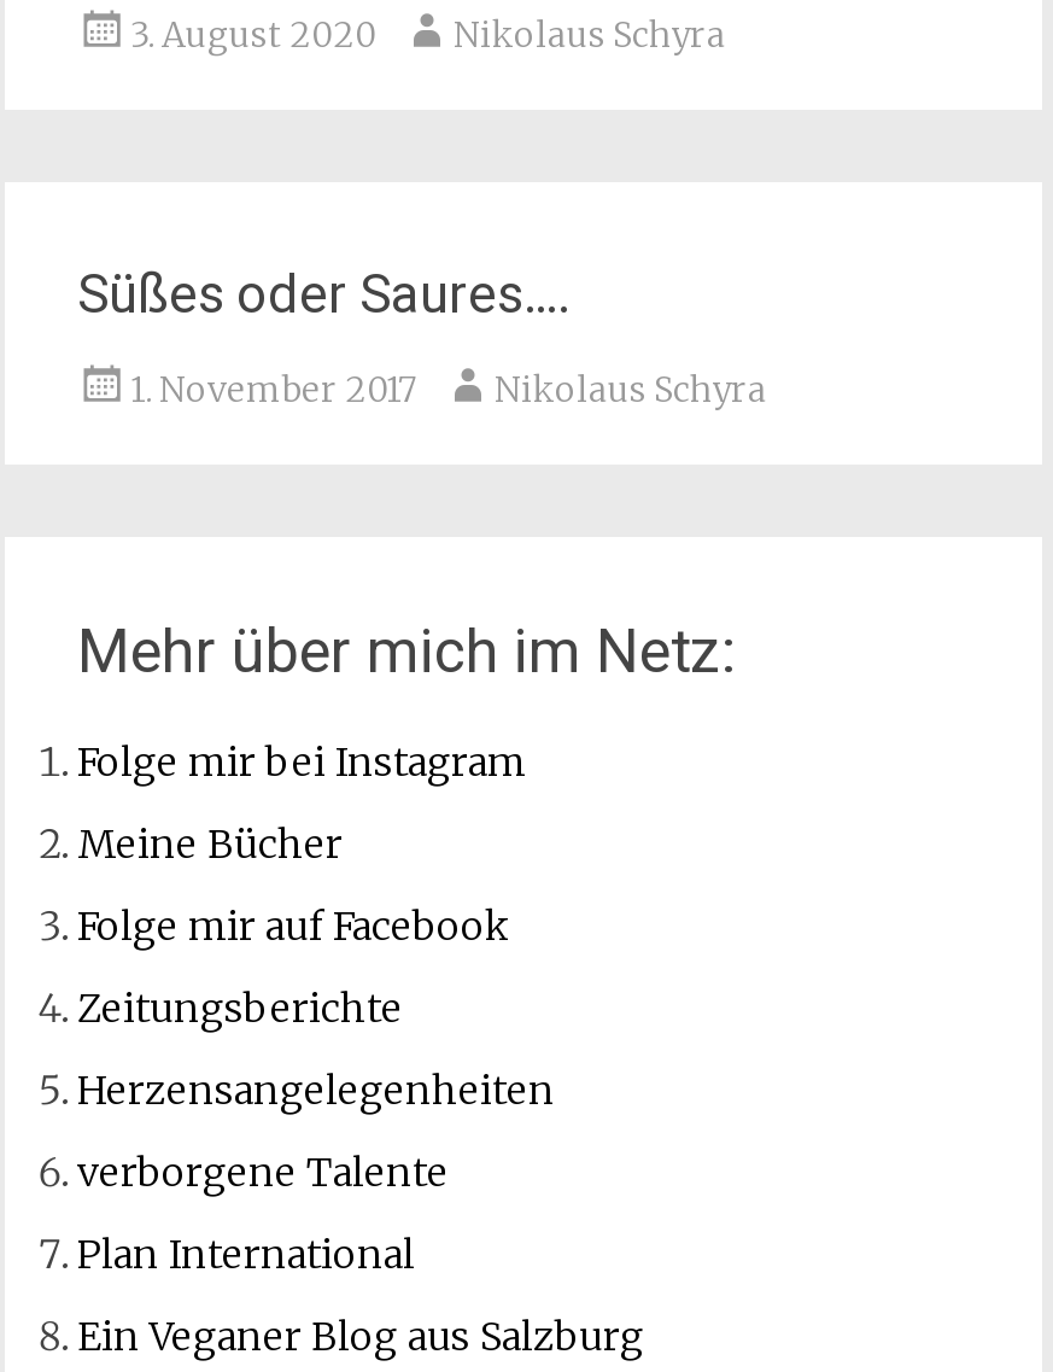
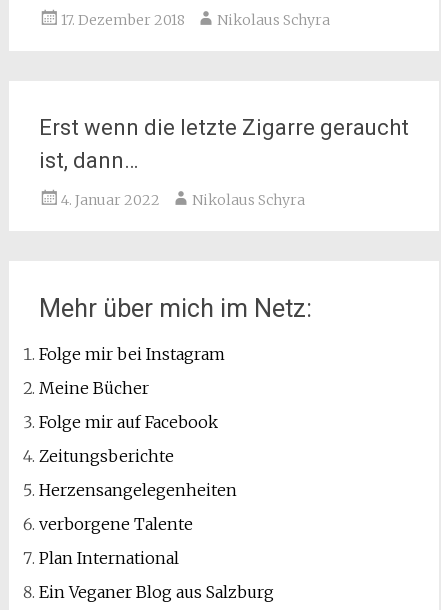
[130,13,726,57] 3. August 2020 Nikolaus Schyra -> [61,11,330,29] 17. Dezember 2018 Nikolaus Schyra
[77,264,572,325] Süßes oder Saures…. -> [39,115,409,173] Erst wenn die letzte Zigarre geraucht | ist, dann…
[130,368,767,411] 1. November 2017 Nikolaus Schyra -> [61,191,305,209] 4. Januar 2022 Nikolaus Schyra

